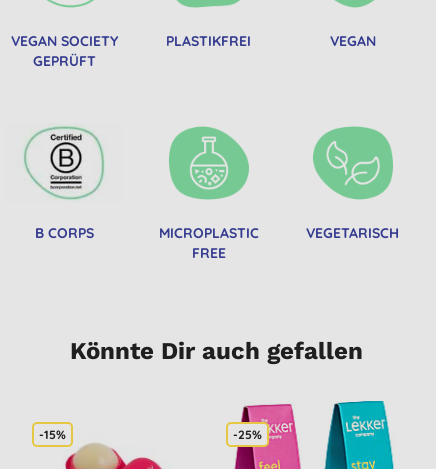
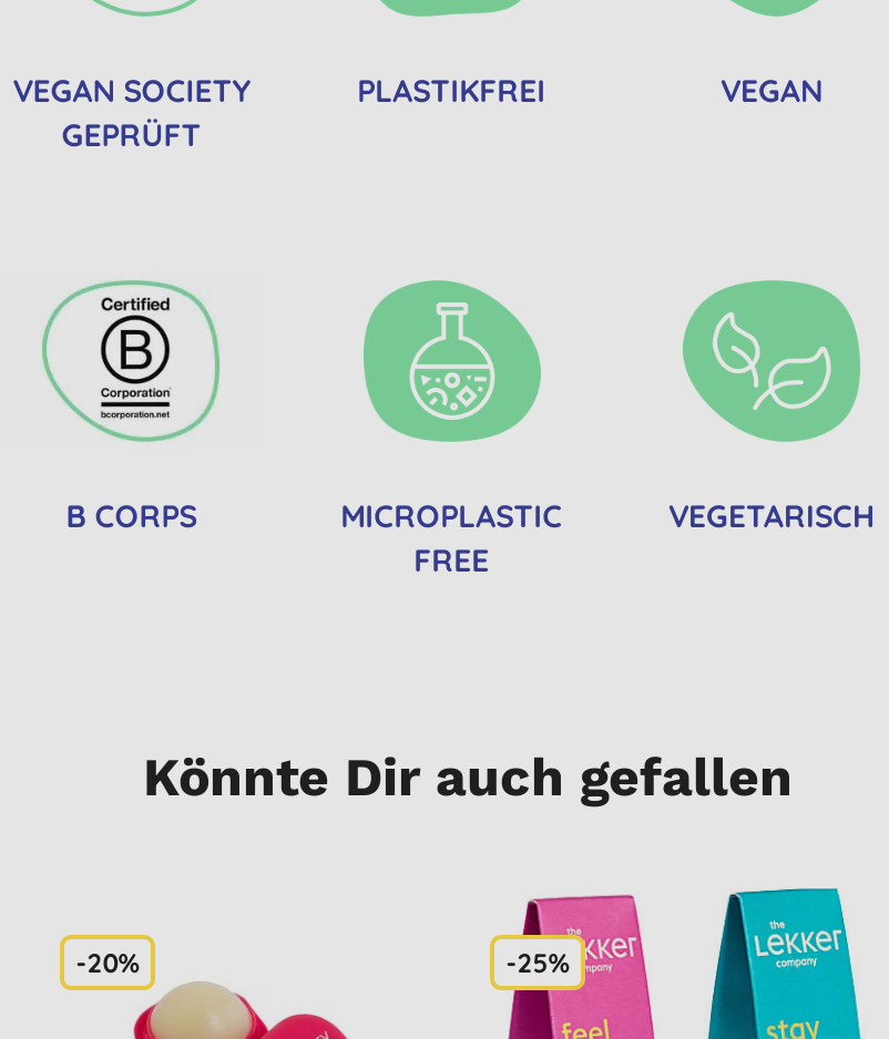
[39,427,66,442] -15% -> [76,947,140,980] -20%

